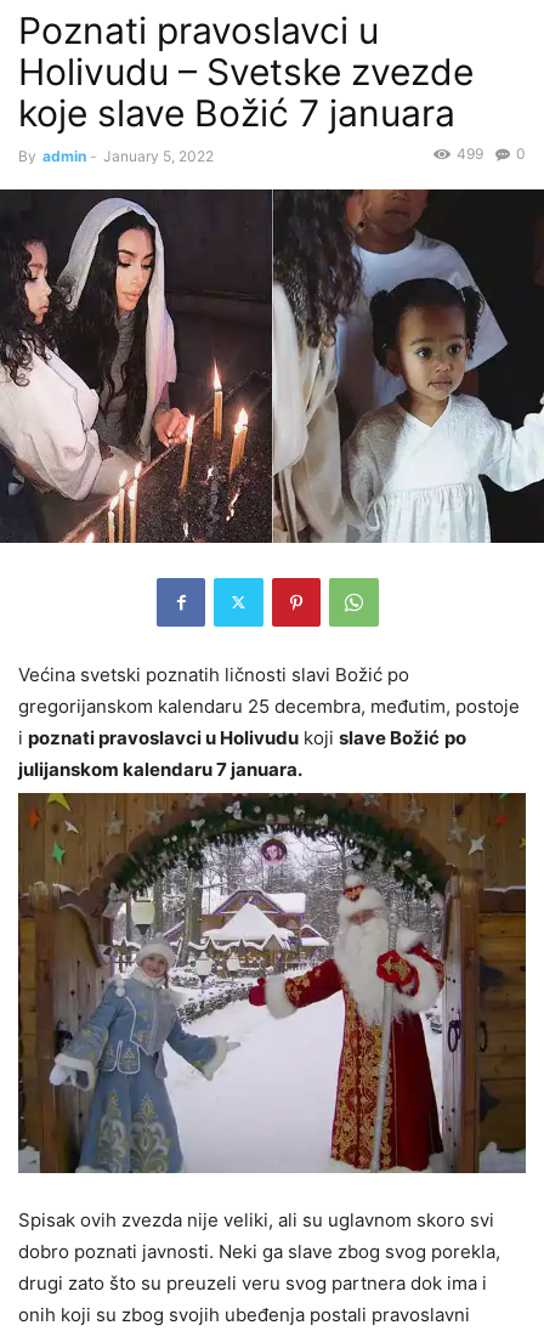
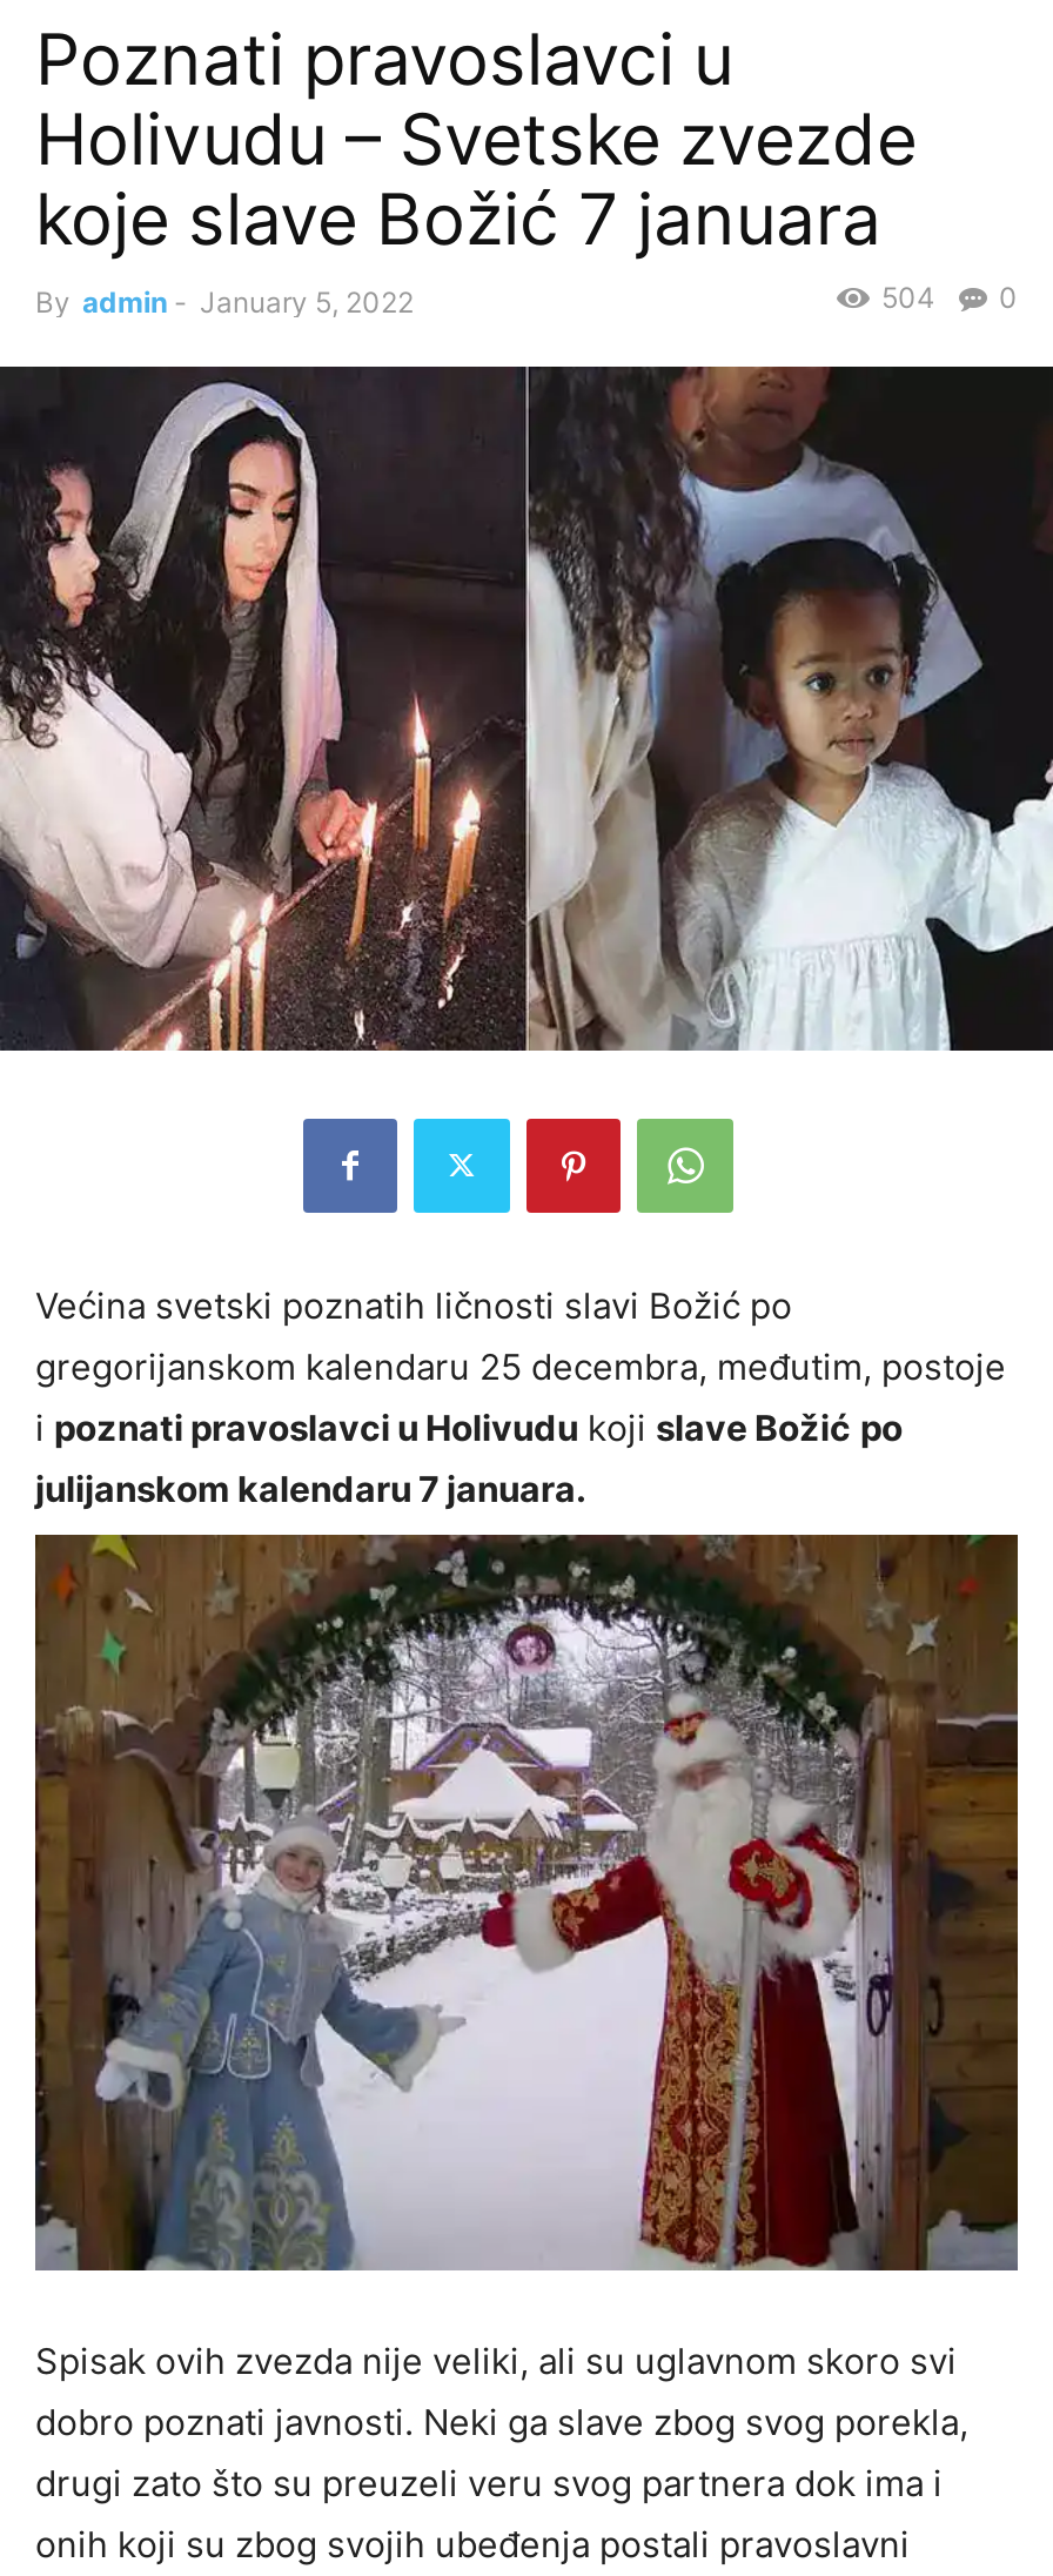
[457,145,526,163] 499 0 -> [881,280,1018,315] 504 0

